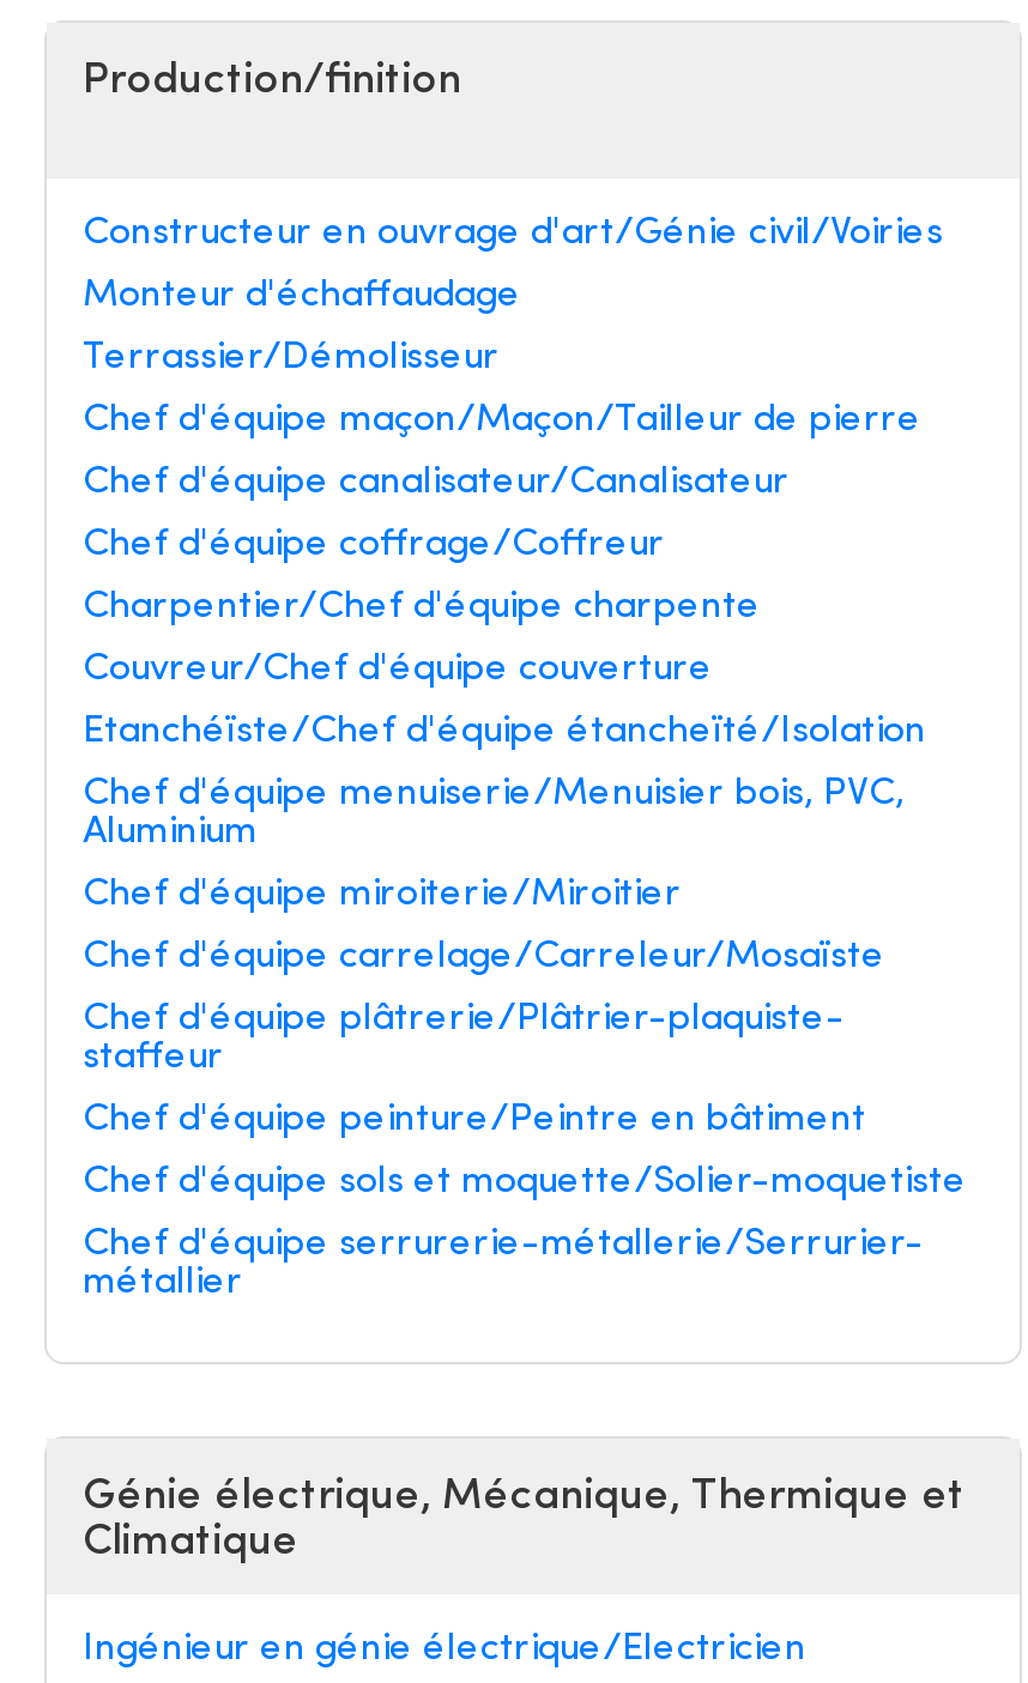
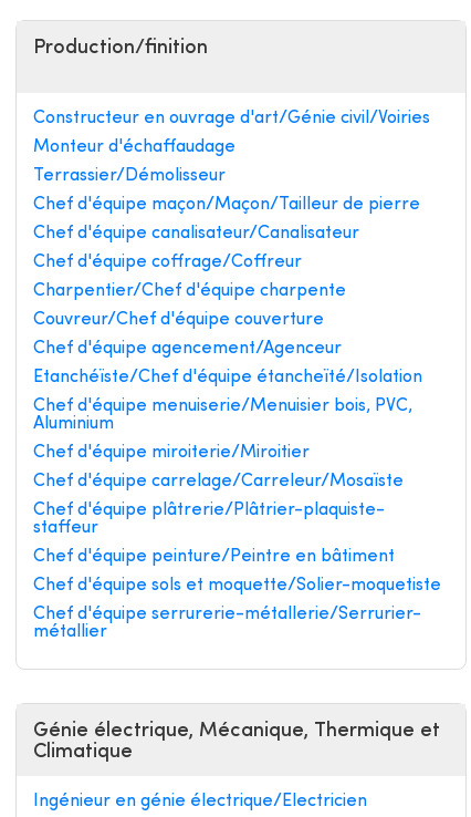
none -> [33,340,342,358] Chef d'équipe agencement/Agenceur

